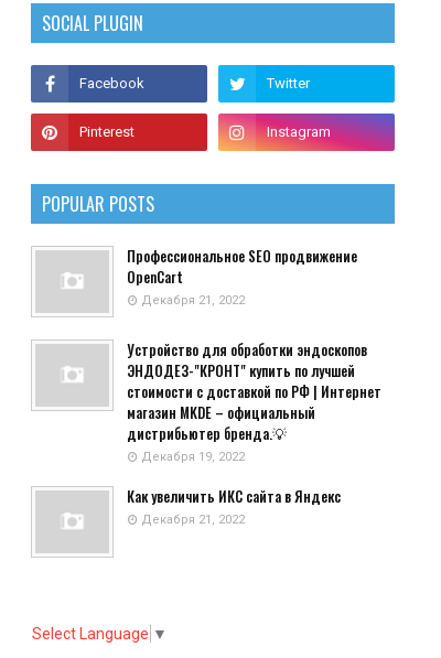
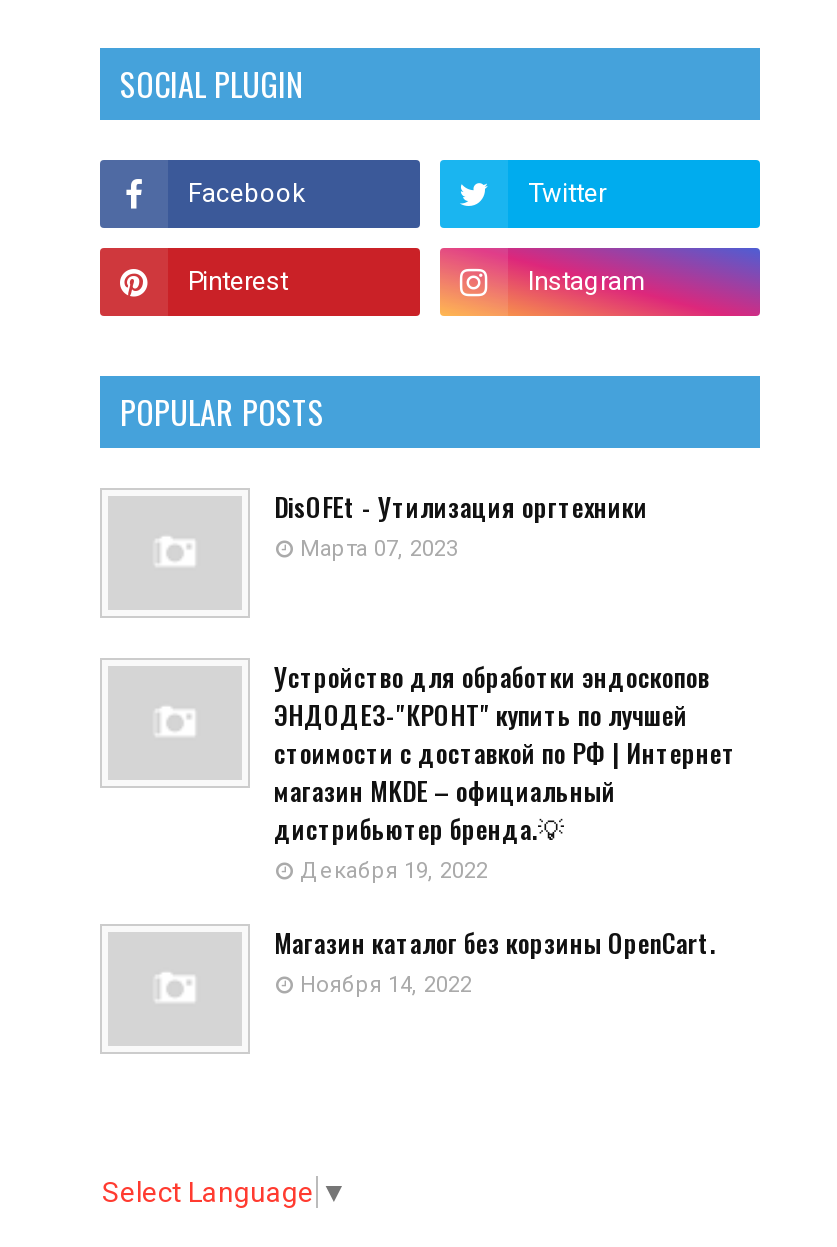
[127,245,357,308] Профессиональное SEO продвижение | OpenCart | Декабря 21, 2022 -> [274,486,648,562] DisOFEt - Утилизация оргтехники | Марта 07, 2023
[127,485,341,527] Как увеличить ИКС сайта в Яндекс | Декабря 21, 2022 -> [274,922,716,998] Магазин каталог без корзины OpenCart. | Ноября 14, 2022

